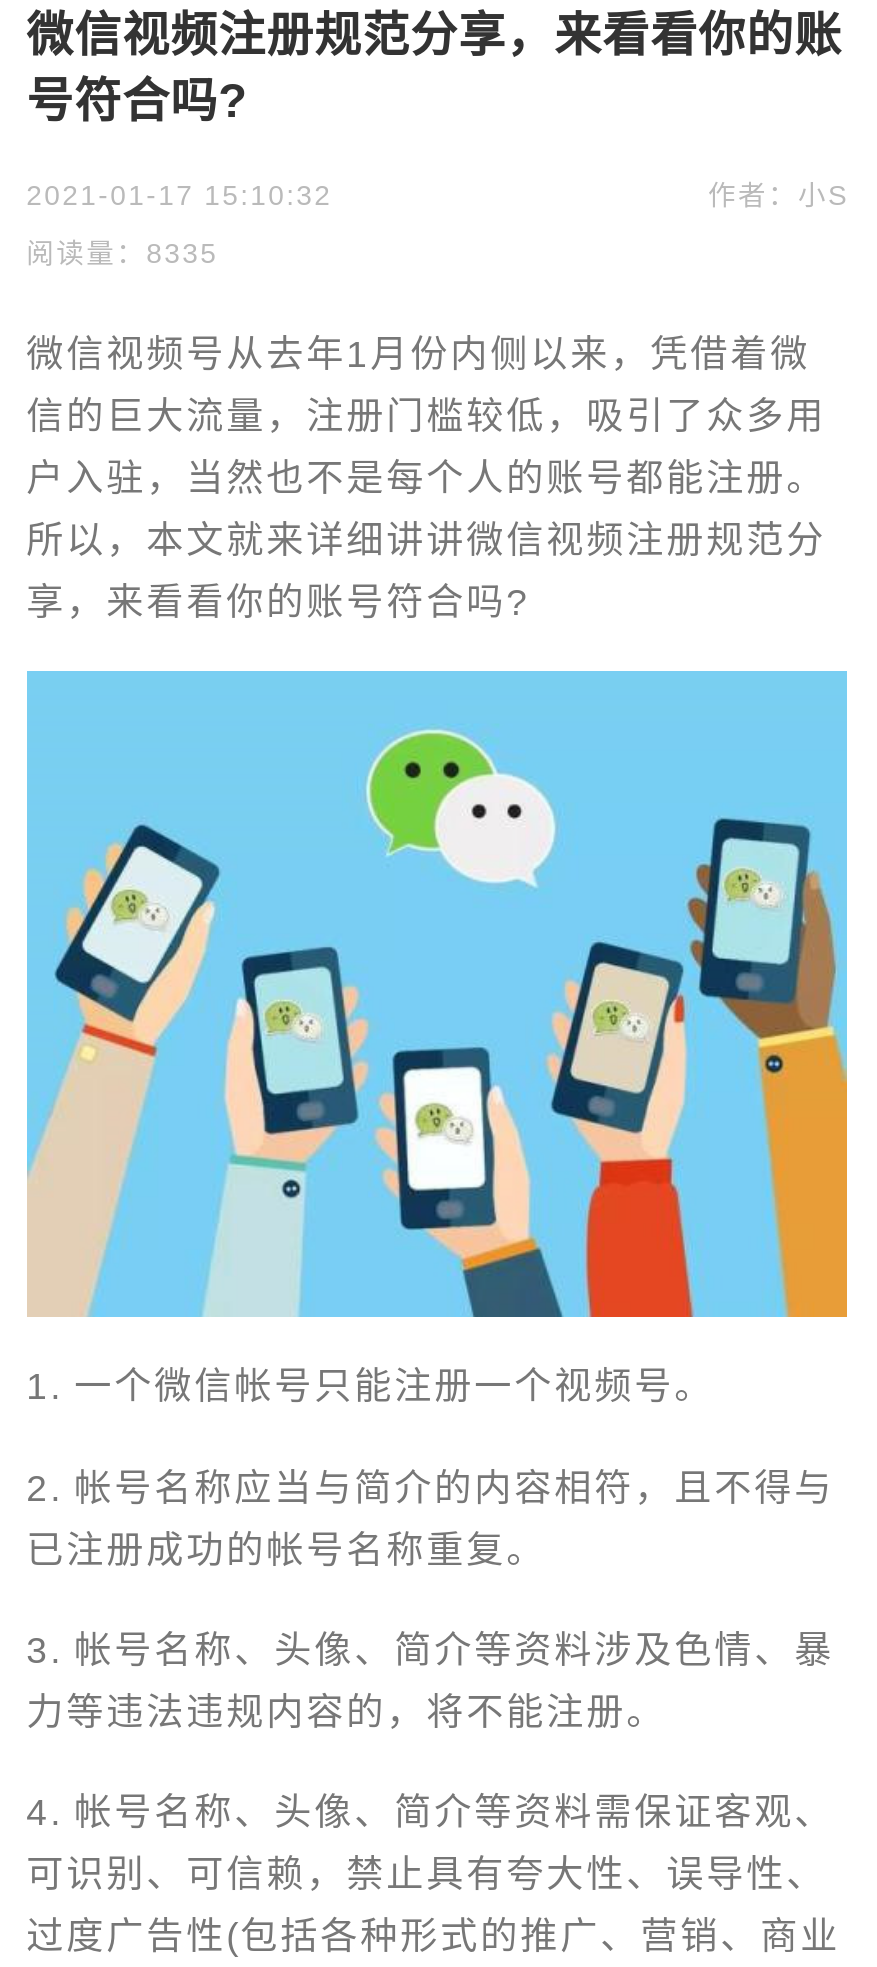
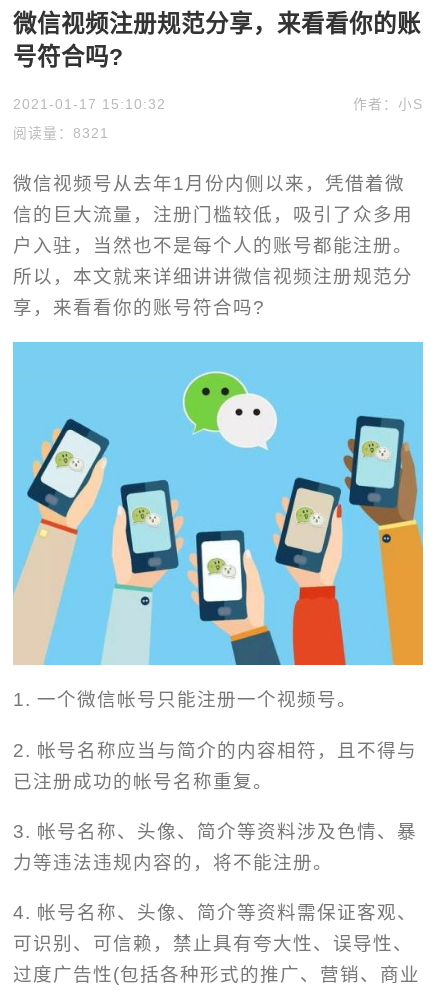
[26,239,218,269] 阅读量：8335 -> [13,126,109,141] 阅读量：8321

